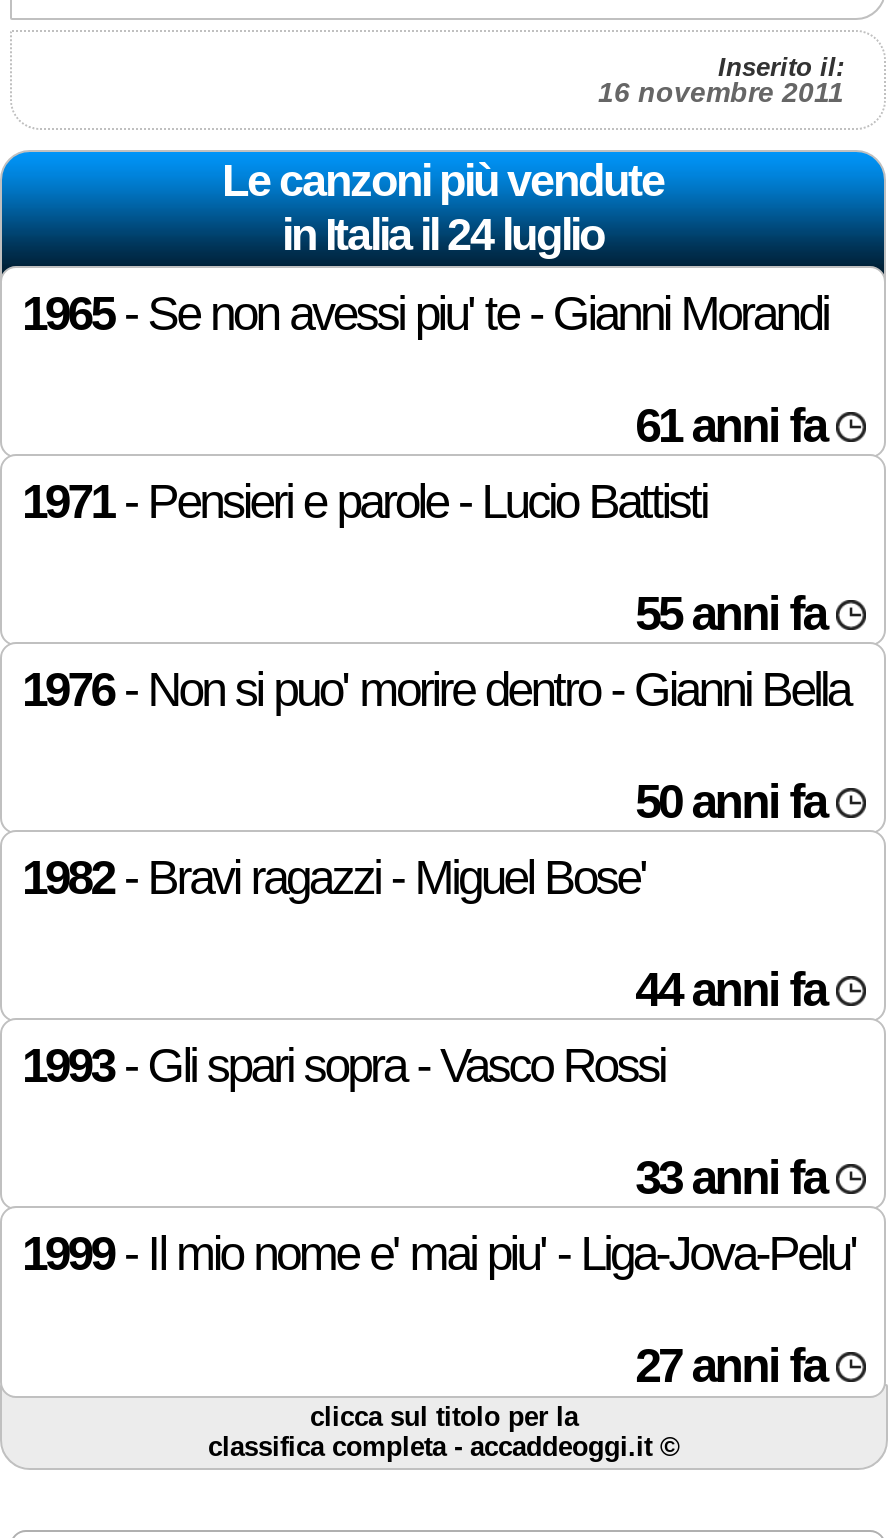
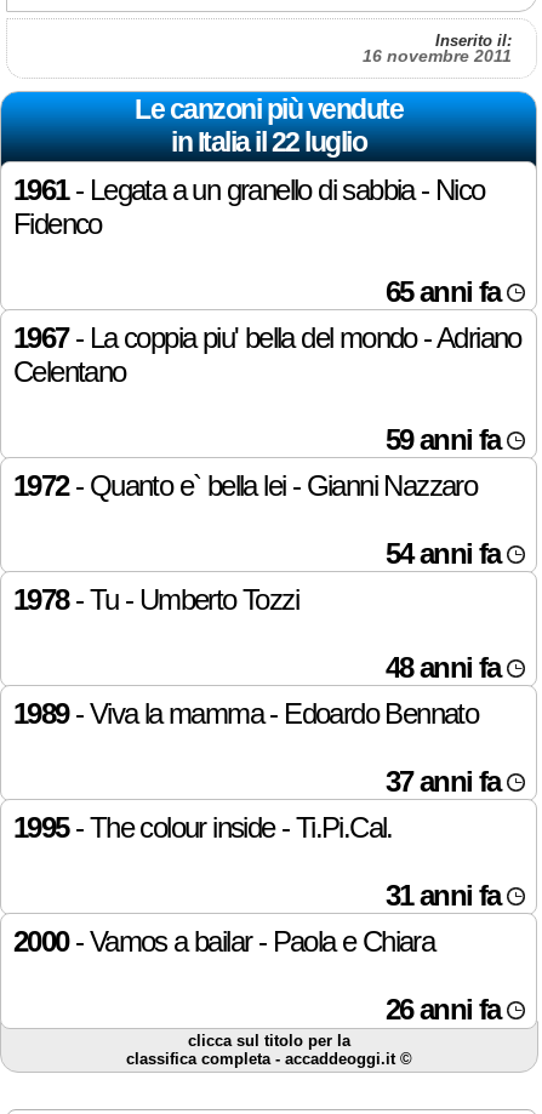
[22,208,856,1392] in Italia il 24 luglio | 1965 - Se non avessi piu' te - Gianni Morandi | 61 anni fa | 1971 - Pensieri e parole - Lucio Battisti | 55 anni fa | 1976 - Non si puo' morire dentro - Gianni Bella | 50 anni fa | 1982 - Bravi ragazzi - Miguel Bose' | 44 anni fa | 1993 - Gli spari sopra - Vasco Rossi | 33 anni fa | 1999 - Il mio nome e' mai piu' - Liga-Jova-Pelu' | 27 anni fa -> [13,126,521,1025] in Italia il 22 luglio | 1961 - Legata a un granello di sabbia - Nico | Fidenco | 65 anni fa | 1967 - La coppia piu' bella del mondo - Adriano | Celentano | 59 anni fa | 1972 - Quanto e` bella lei - Gianni Nazzaro | 54 anni fa | 1978 - Tu - Umberto Tozzi | 48 anni fa | 1989 - Viva la mamma - Edoardo Bennato | 37 anni fa | 1995 - The colour inside - Ti.Pi.Cal. | 31 anni fa | 2000 - Vamos a bailar - Paola e Chiara | 26 anni fa

